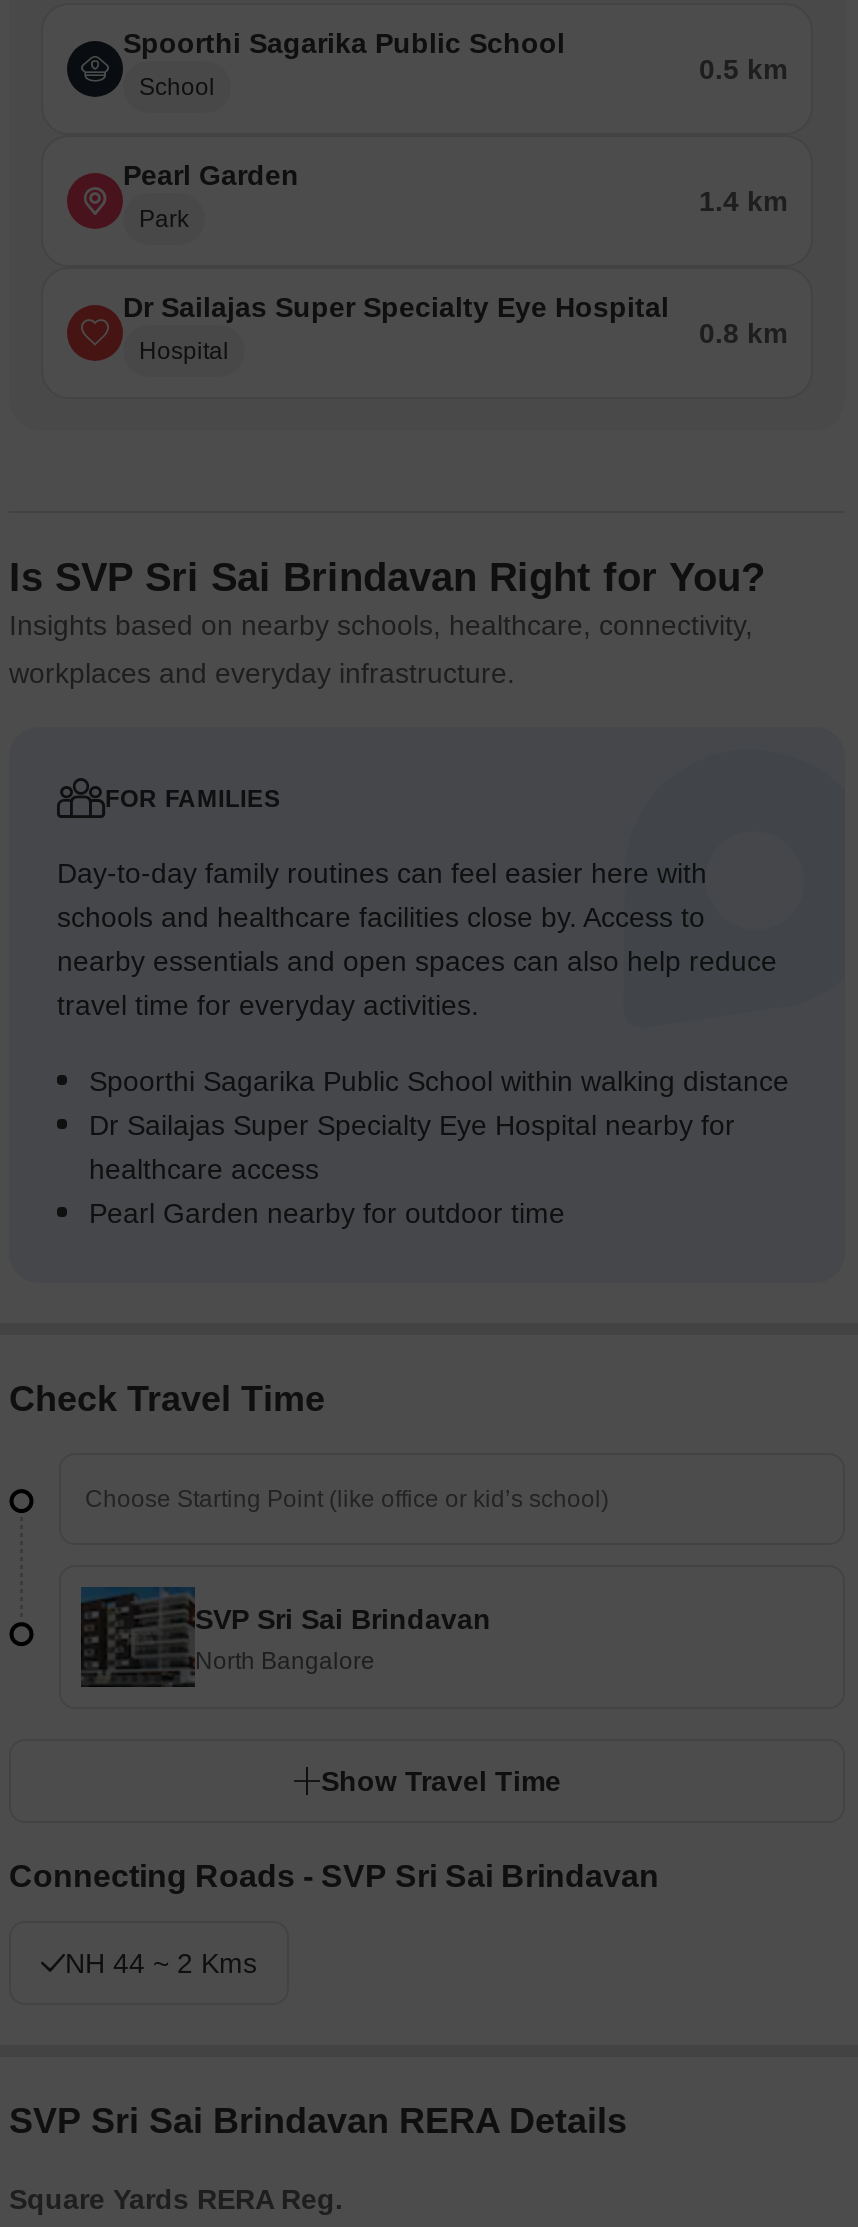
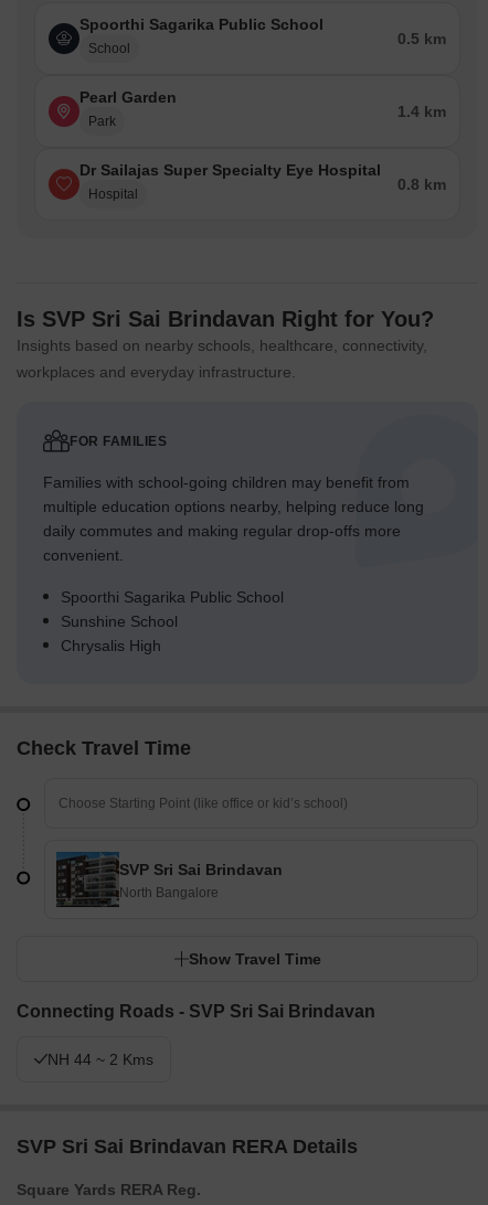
[57,858,777,1022] Day-to-day family routines can feel easier here with | schools and healthcare facilities close by. Access to | nearby essentials and open spaces can also help reduce | travel time for everyday activities. -> [43,474,424,564] Families with school-going children may benefit from | multiple education options nearby, helping reduce long | daily commutes and making regular drop-offs more | convenient.
[89,1066,789,1230] Spoorthi Sagarika Public School within walking distance | Dr Sailajas Super Specialty Eye Hospital nearby for | healthcare access | Pearl Garden nearby for outdoor time -> [61,589,284,655] Spoorthi Sagarika Public School | Sunshine School | Chrysalis High

